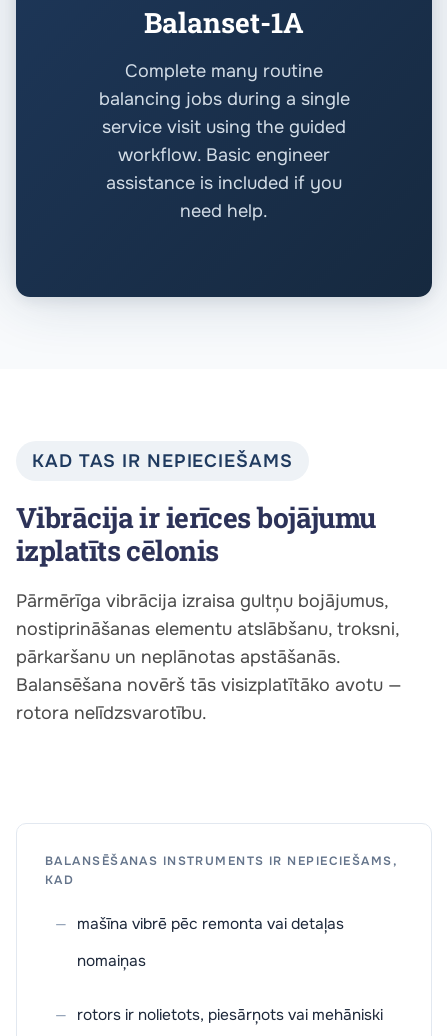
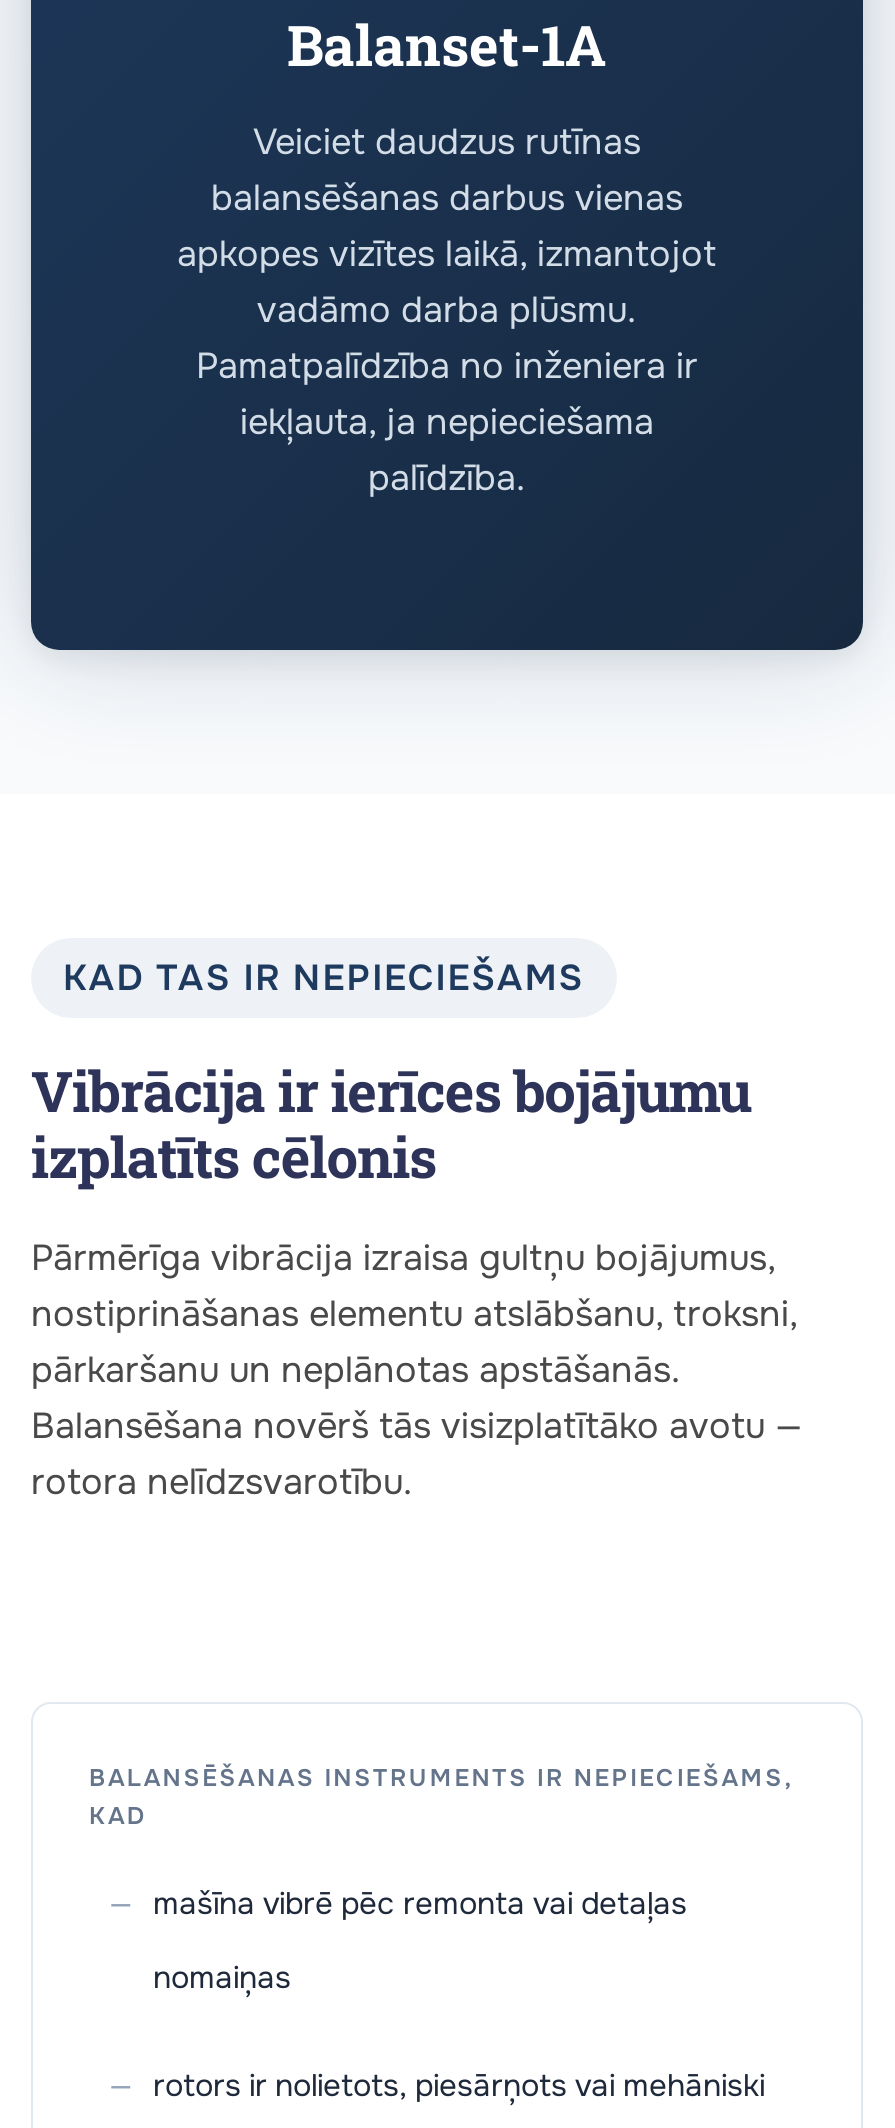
[98,60,349,222] Complete many routine | balancing jobs during a single | service visit using the guided | workflow. Basic engineer | assistance is included if you | need help. -> [177,121,717,501] Veiciet daudzus rutīnas | balansēšanas darbus vienas | apkopes vizītes laikā, izmantojot | vadāmo darba plūsmu. | Pamatpalīdzība no inženiera ir | iekļauta, ja nepieciešama | palīdzība.

